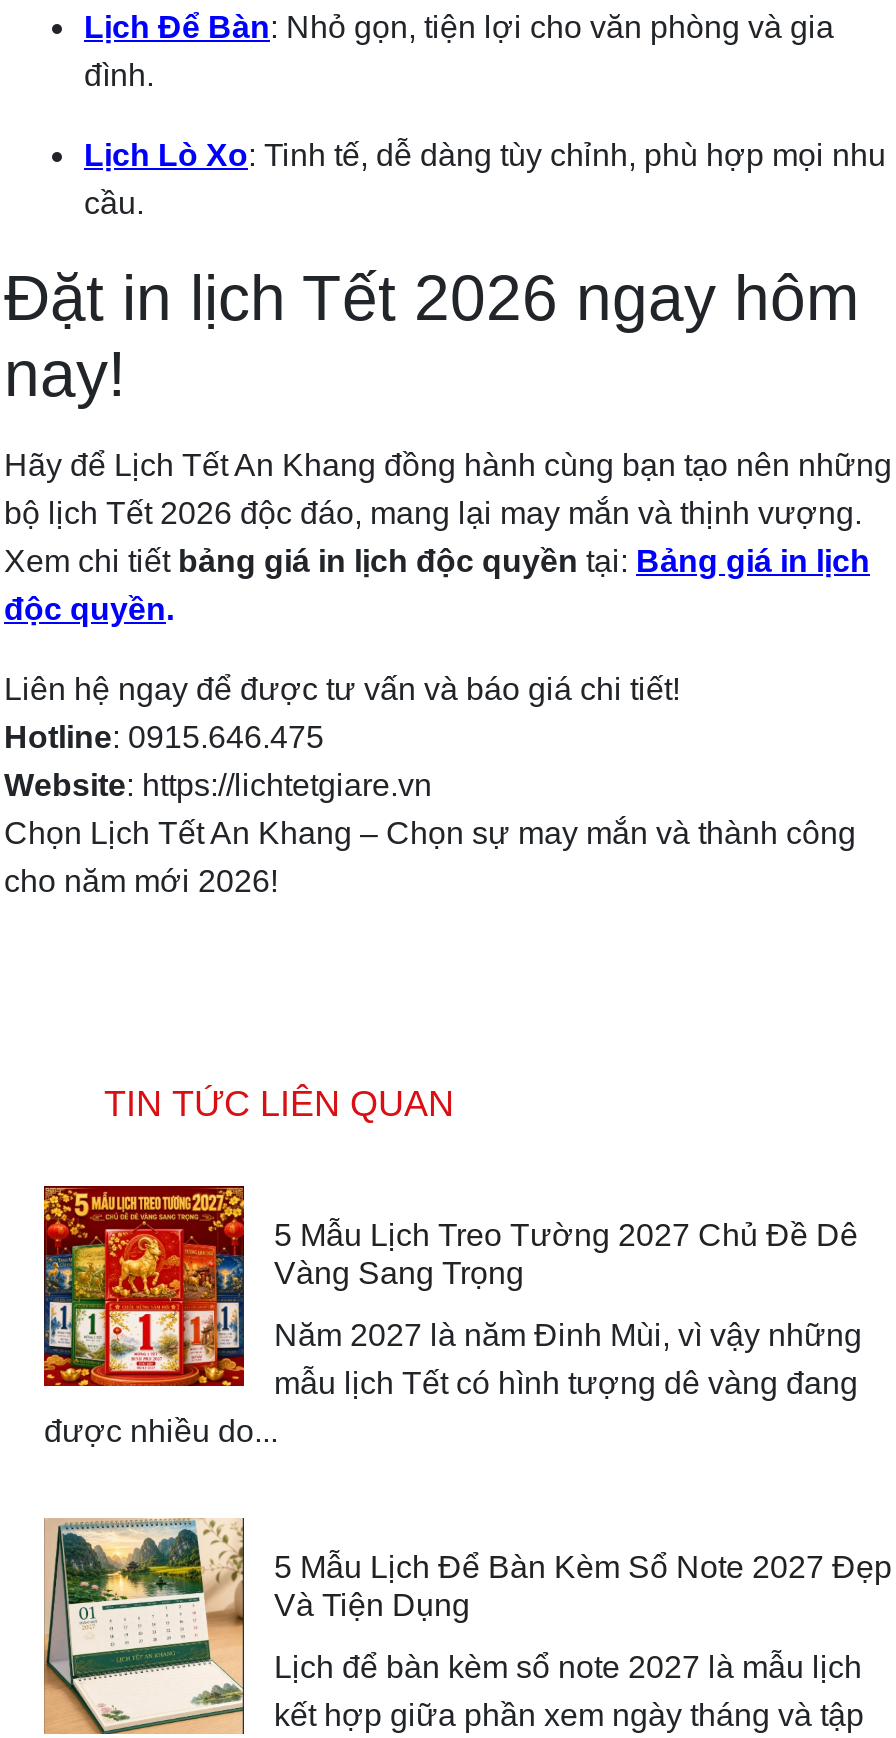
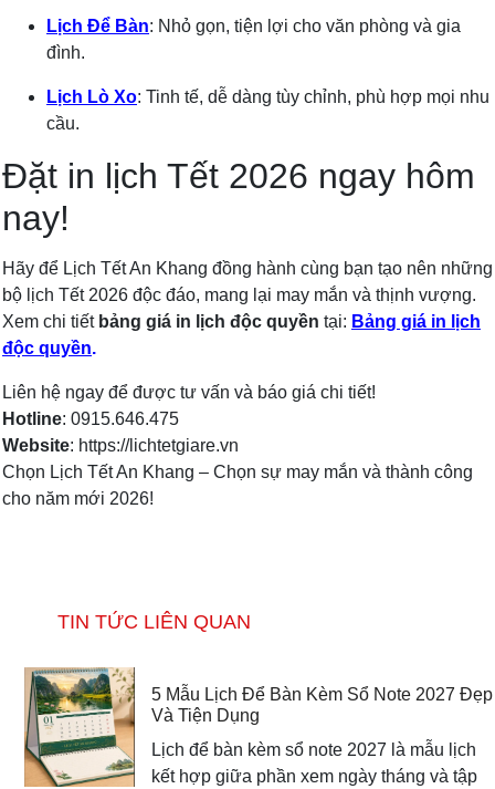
[42,1184,862,1447] [image] | 5 Mẫu Lịch Treo Tường 2027 Chủ Đề Dê | Vàng Sang Trọng | Năm 2027 là năm Đinh Mùi, vì vậy những | mẫu lịch Tết có hình tượng dê vàng đang | được nhiều do... -> none

